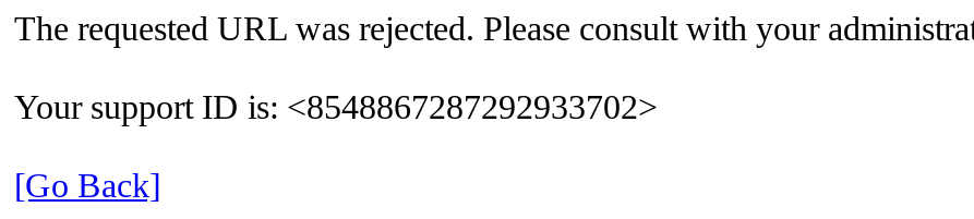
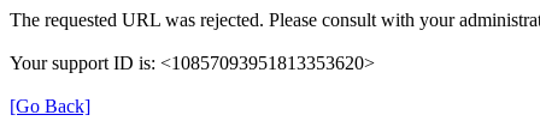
[14,88,658,125] Your support ID is: <8548867287292933702> -> [10,53,375,73] Your support ID is: <10857093951813353620>

